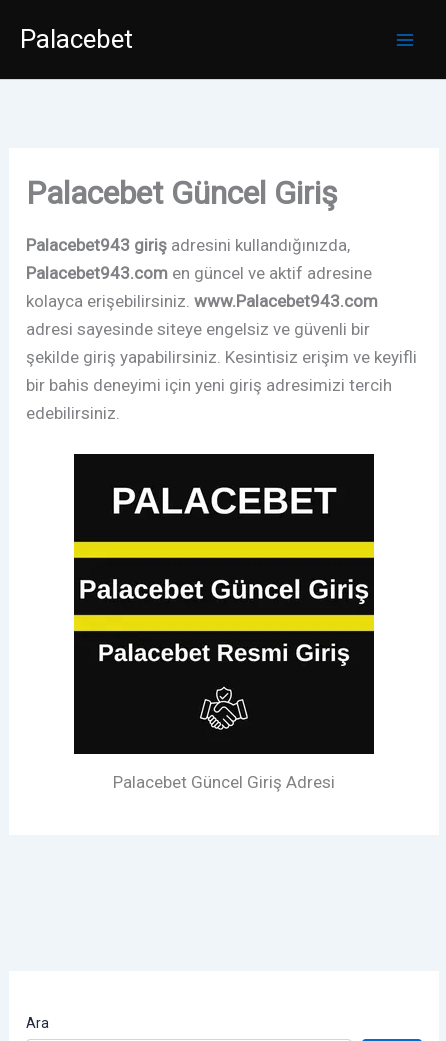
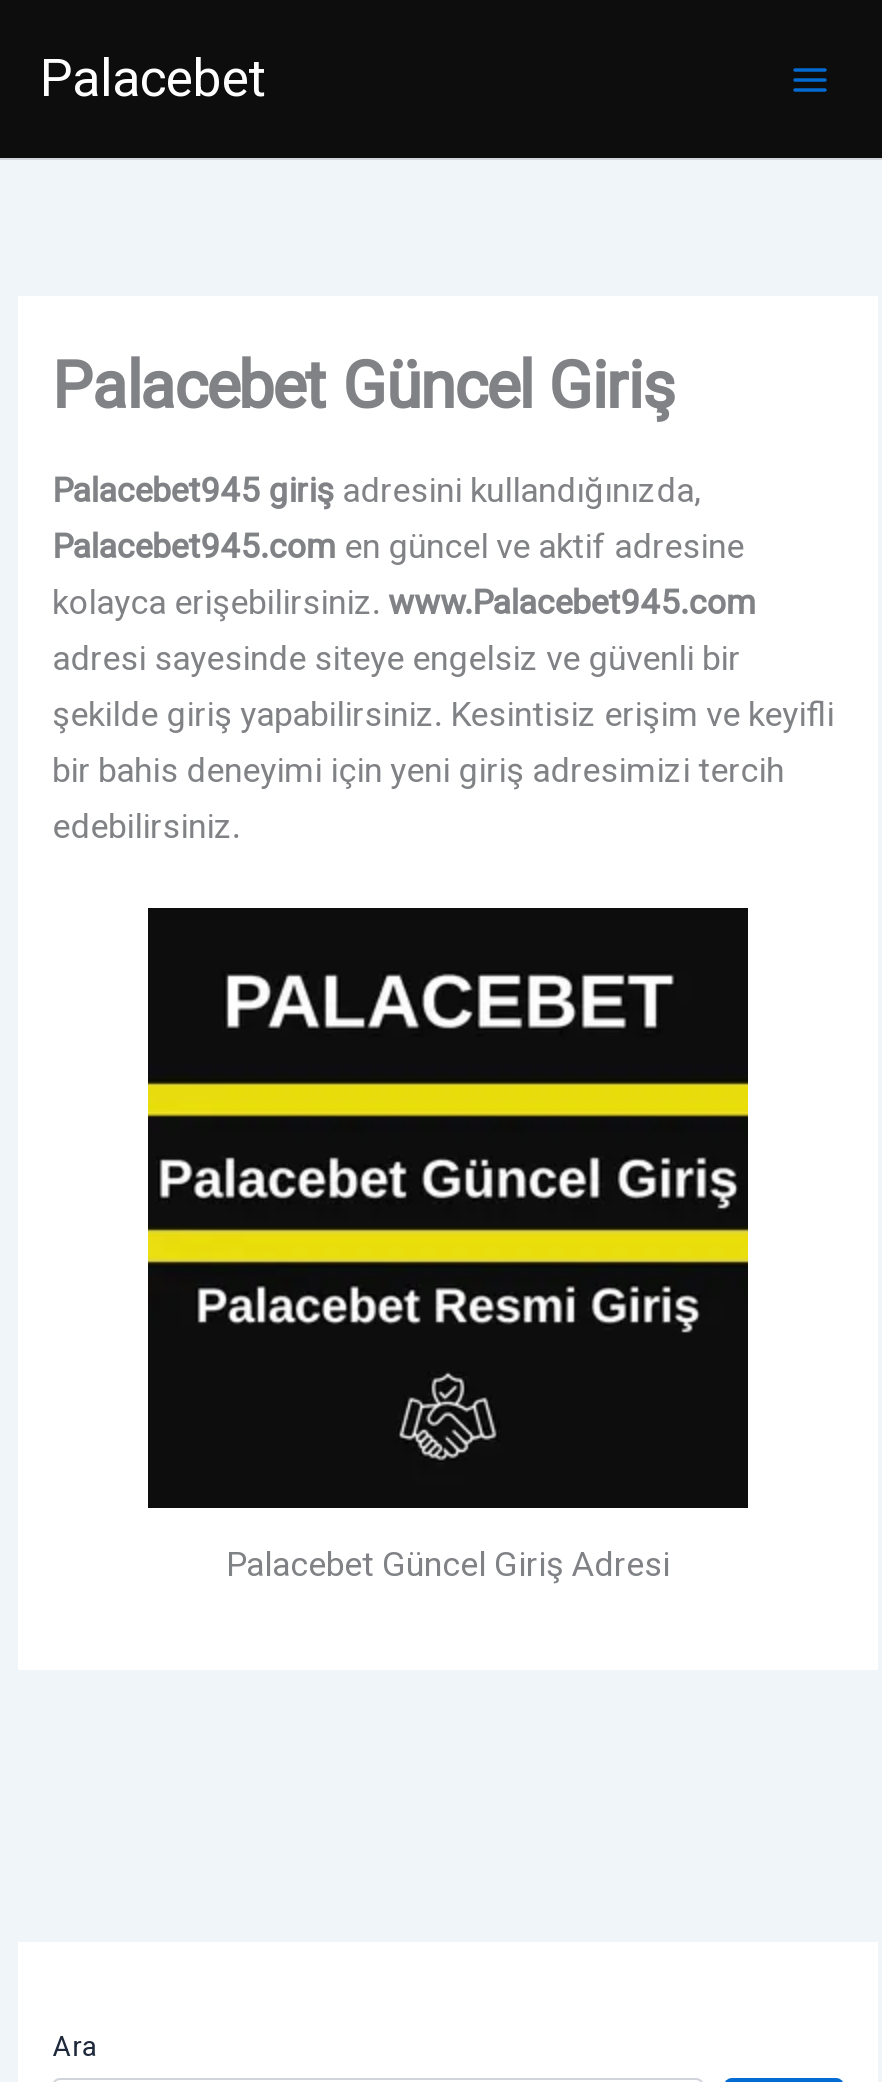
[26,235,350,255] Palacebet943 giriş adresini kullandığınızda, -> [52,469,700,509] Palacebet945 giriş adresini kullandığınızda,
[26,263,372,283] Palacebet943.com en güncel ve aktif adresine -> [52,525,744,565] Palacebet945.com en güncel ve aktif adresine
[26,291,378,311] kolayca erişebilirsiniz. www.Palacebet943.com -> [52,581,756,621] kolayca erişebilirsiniz. www.Palacebet945.com

